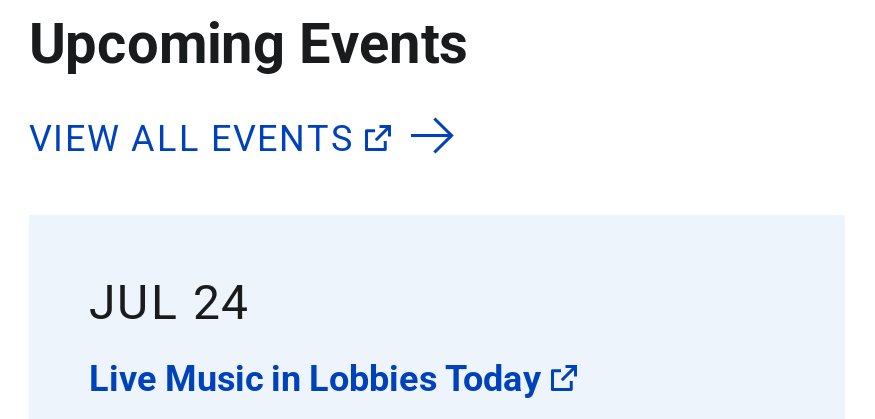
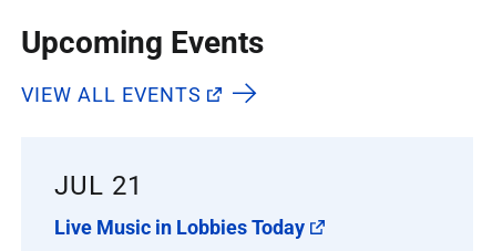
[89,275,249,331] JUL 24 -> [54,170,143,201] JUL 21

